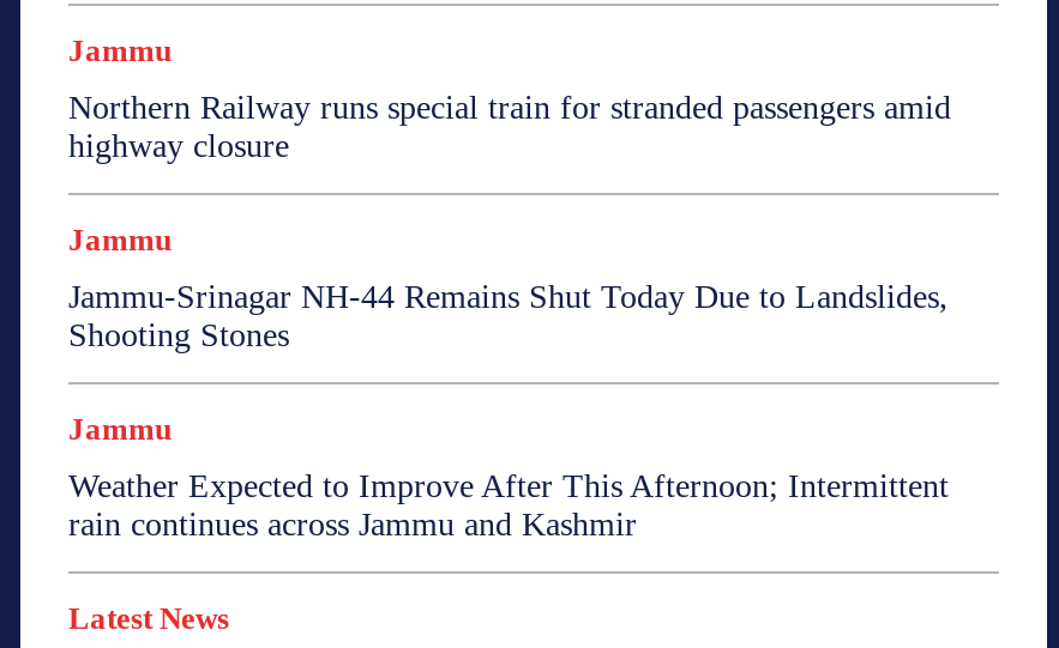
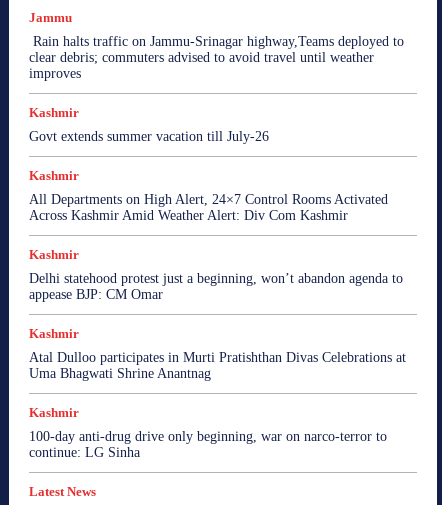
[68,89,951,541] Northern Railway runs special train for stranded passengers amid | highway closure | Jammu | Jammu-Srinagar NH-44 Remains Shut Today Due to Landslides, | Shooting Stones | Jammu | Weather Expected to Improve After This Afternoon; Intermittent | rain continues across Jammu and Kashmir -> [29,33,406,459] Rain halts traffic on Jammu-Srinagar highway,Teams deployed to | clear debris; commuters advised to avoid travel until weather | improves | Kashmir | Govt extends summer vacation till July-26 | Kashmir | All Departments on High Alert, 24×7 Control Rooms Activated | Across Kashmir Amid Weather Alert: Div Com Kashmir | Kashmir | Delhi statehood protest just a beginning, won’t abandon agenda to | appease BJP: CM Omar | Kashmir | Atal Dulloo participates in Murti Pratishthan Divas Celebrations at | Uma Bhagwati Shrine Anantnag | Kashmir | 100-day anti-drug drive only beginning, war on narco-terror to | continue: LG Sinha

